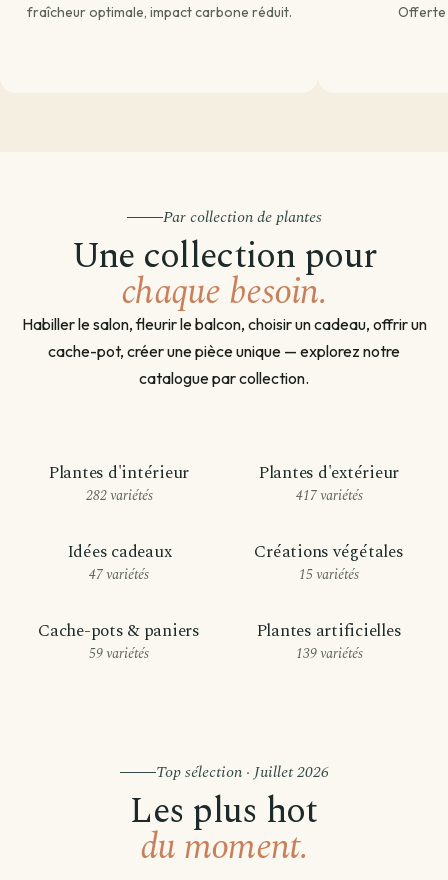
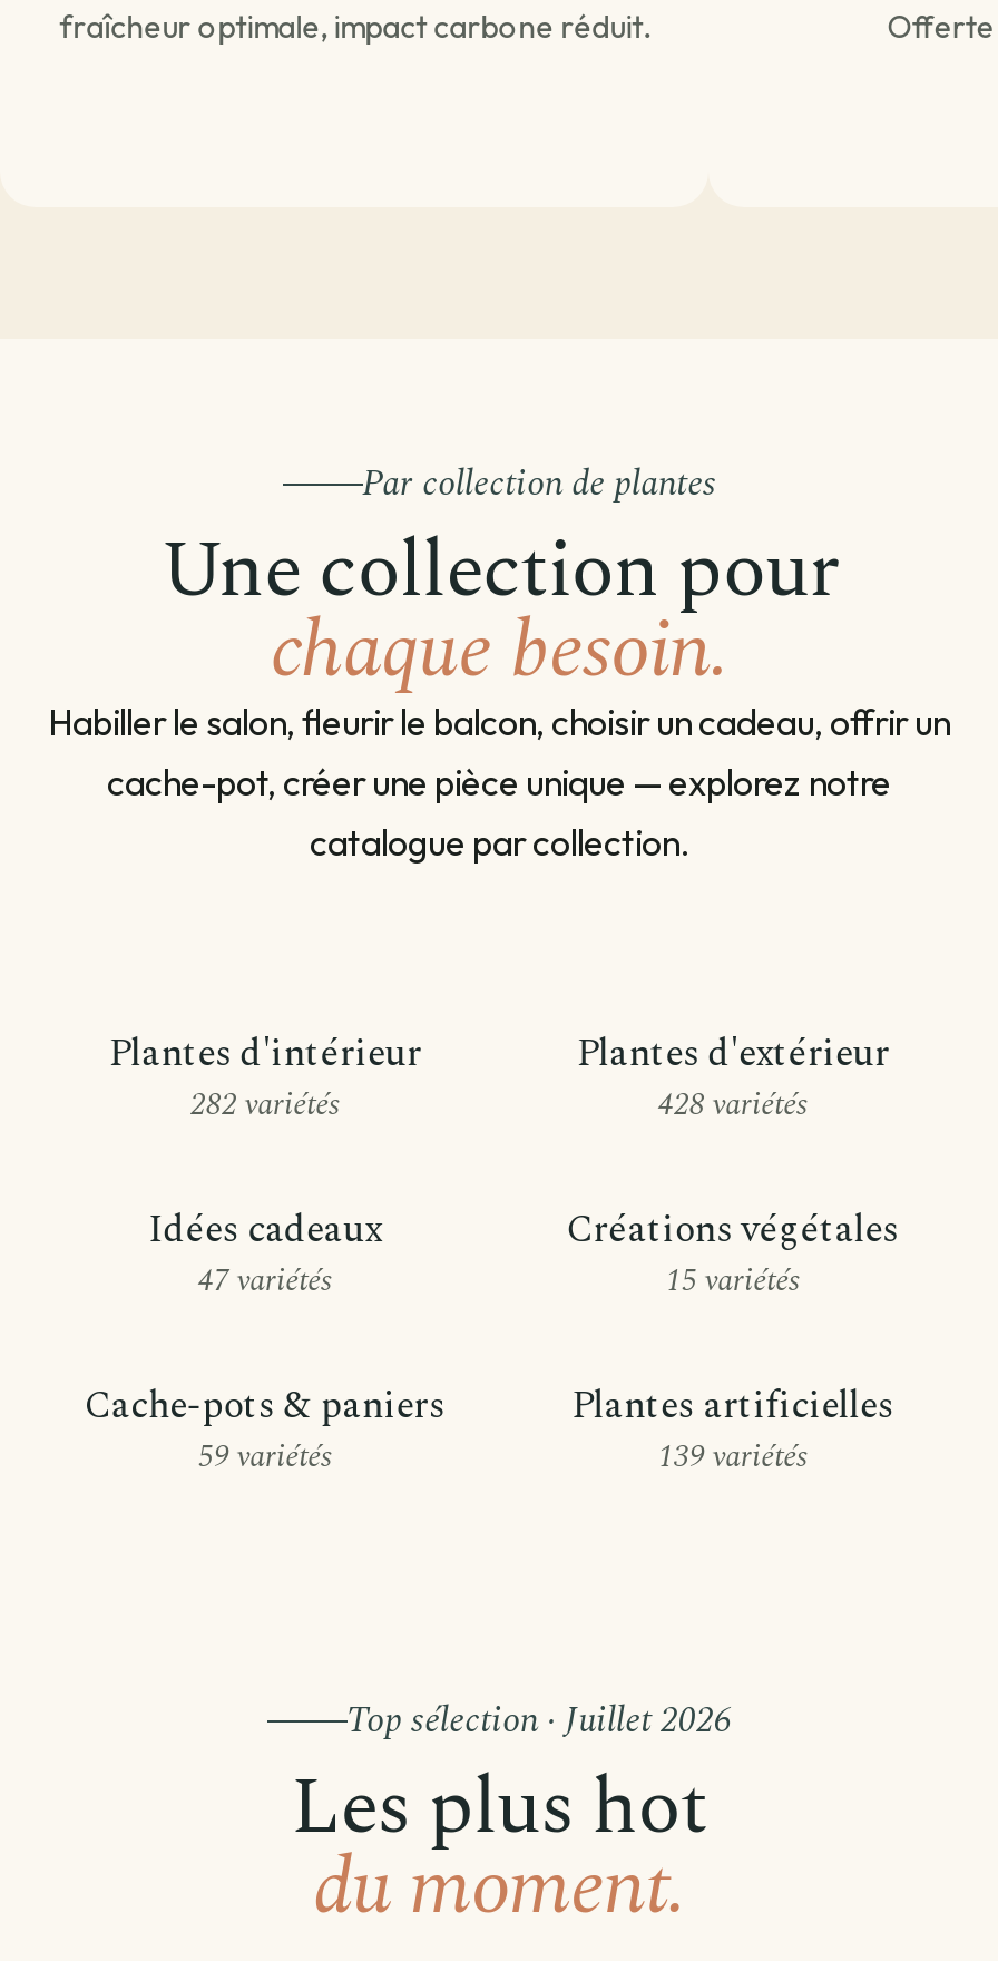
[295,485,362,506] 417 variétés -> [658,1081,808,1128] 428 variétés

